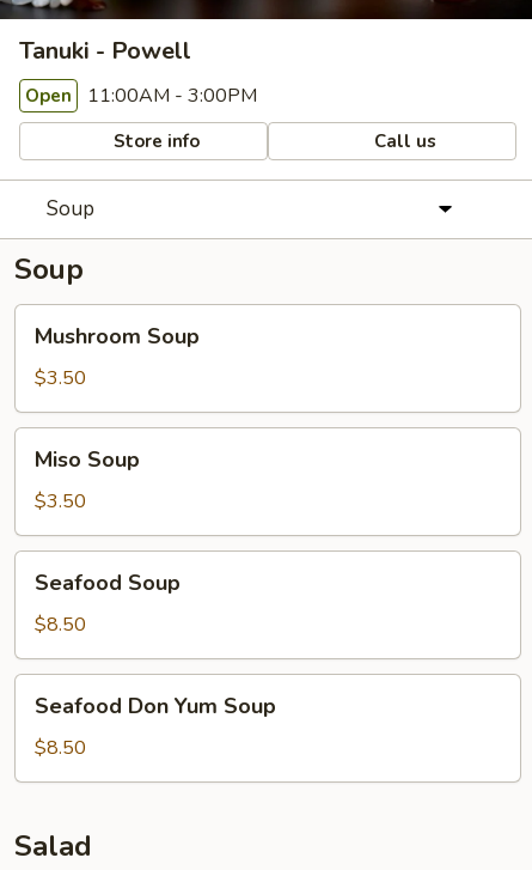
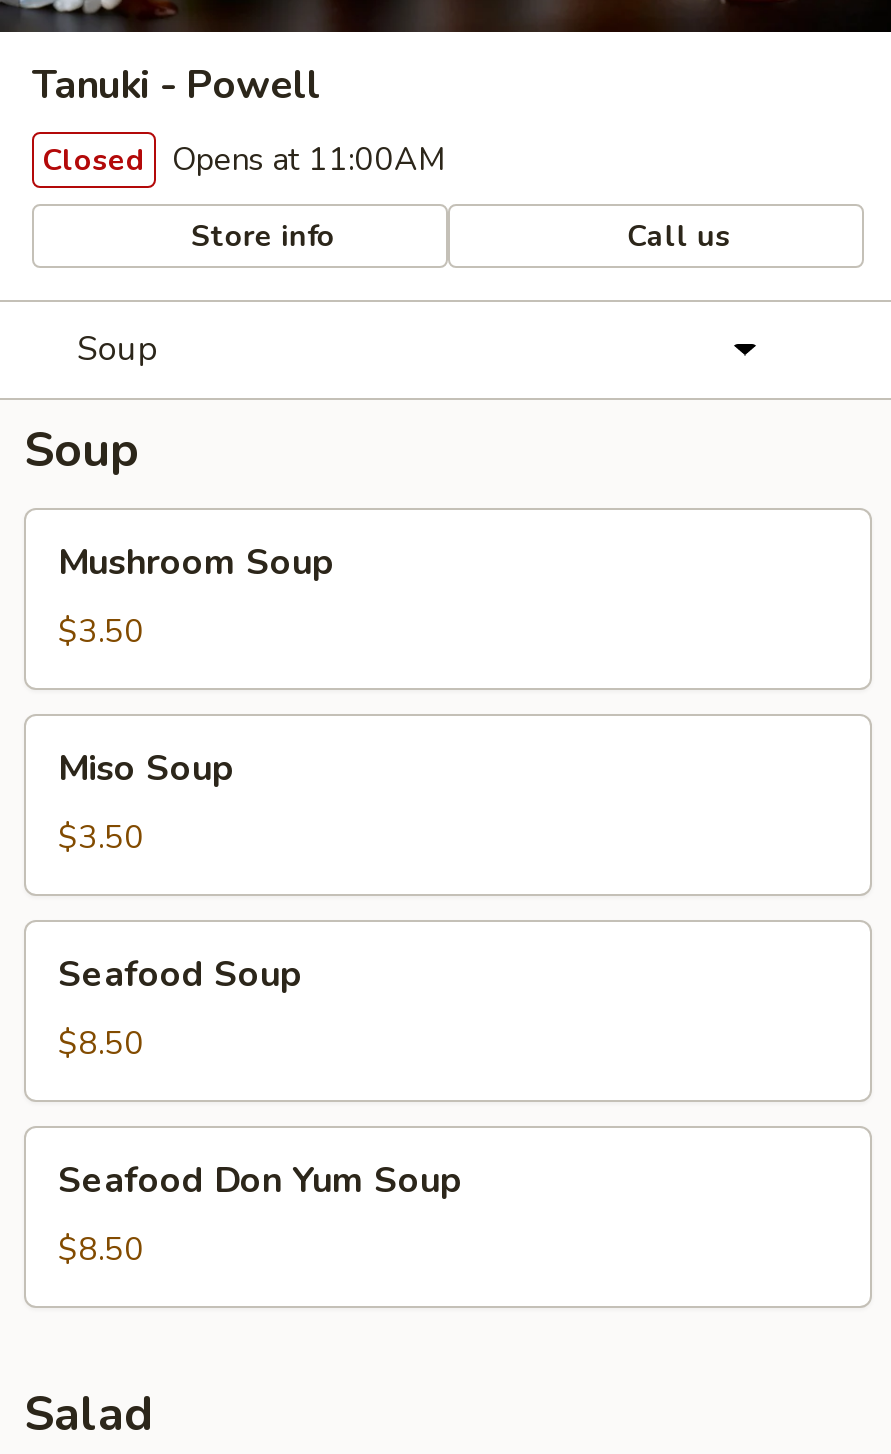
[25,83,257,109] Open 11:00AM - 3:00PM -> [42,138,446,182] Closed Opens at 11:00AM

